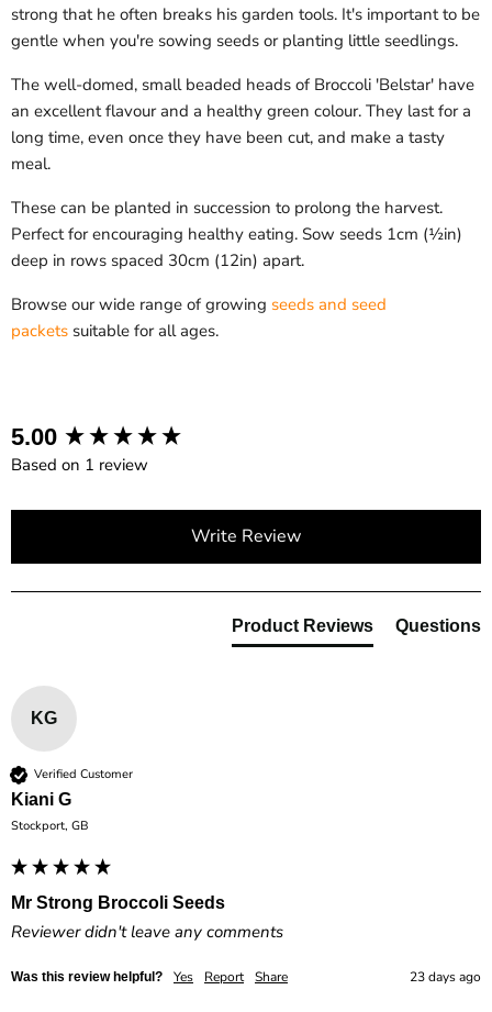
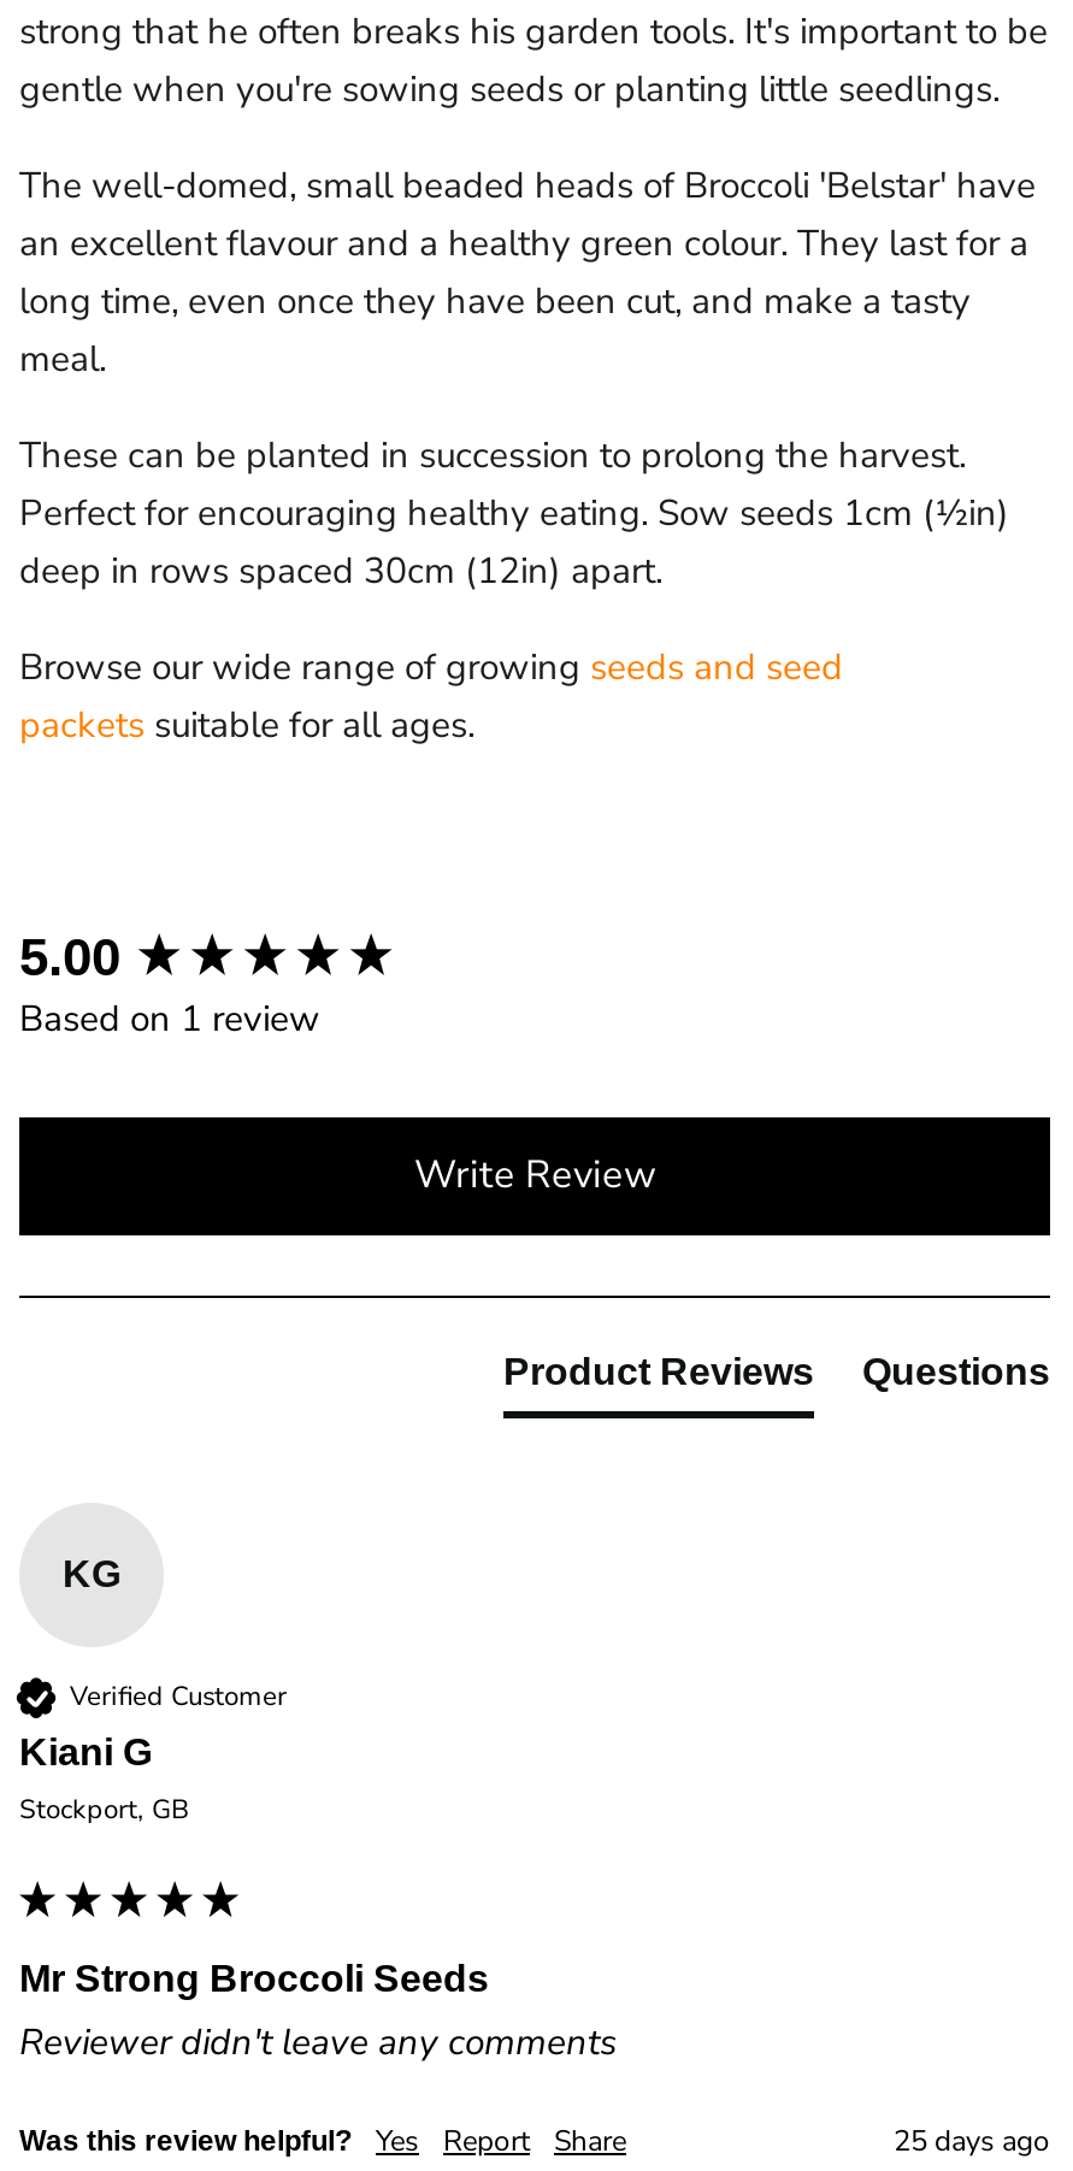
[410,968,481,985] 23 days ago -> [894,2121,1050,2159] 25 days ago

